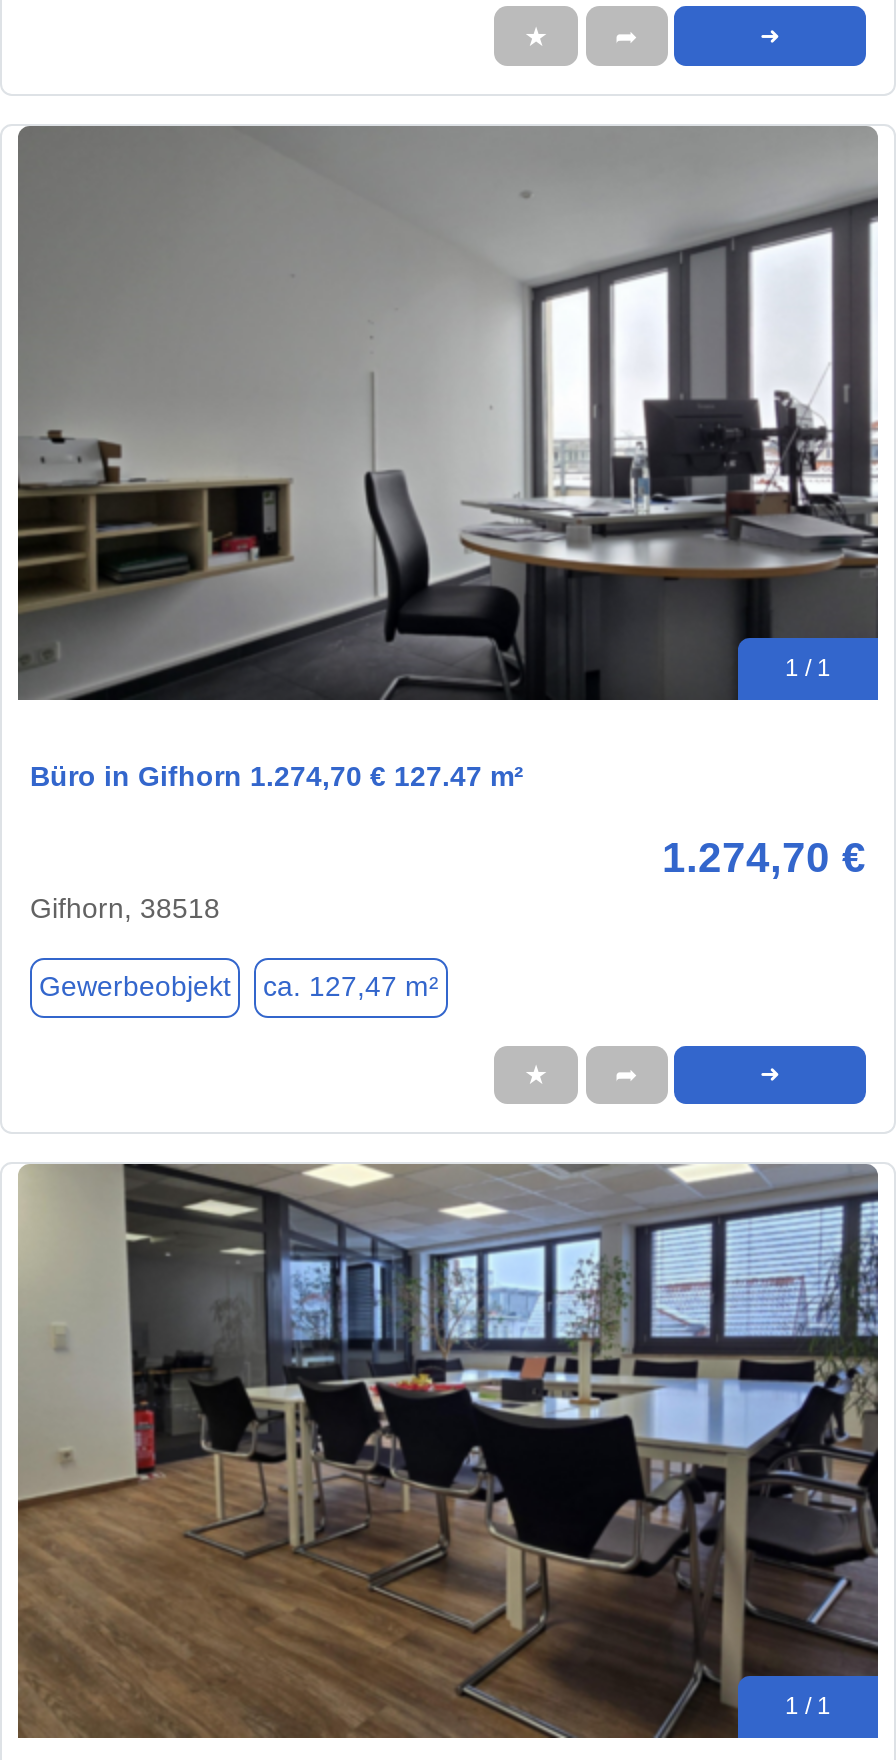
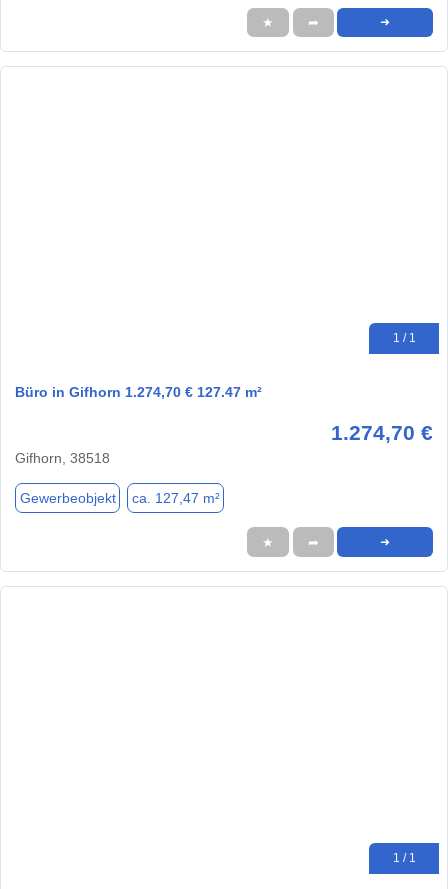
[16,125,880,703] [image] -> none
[16,1161,880,1741] [image] -> none

